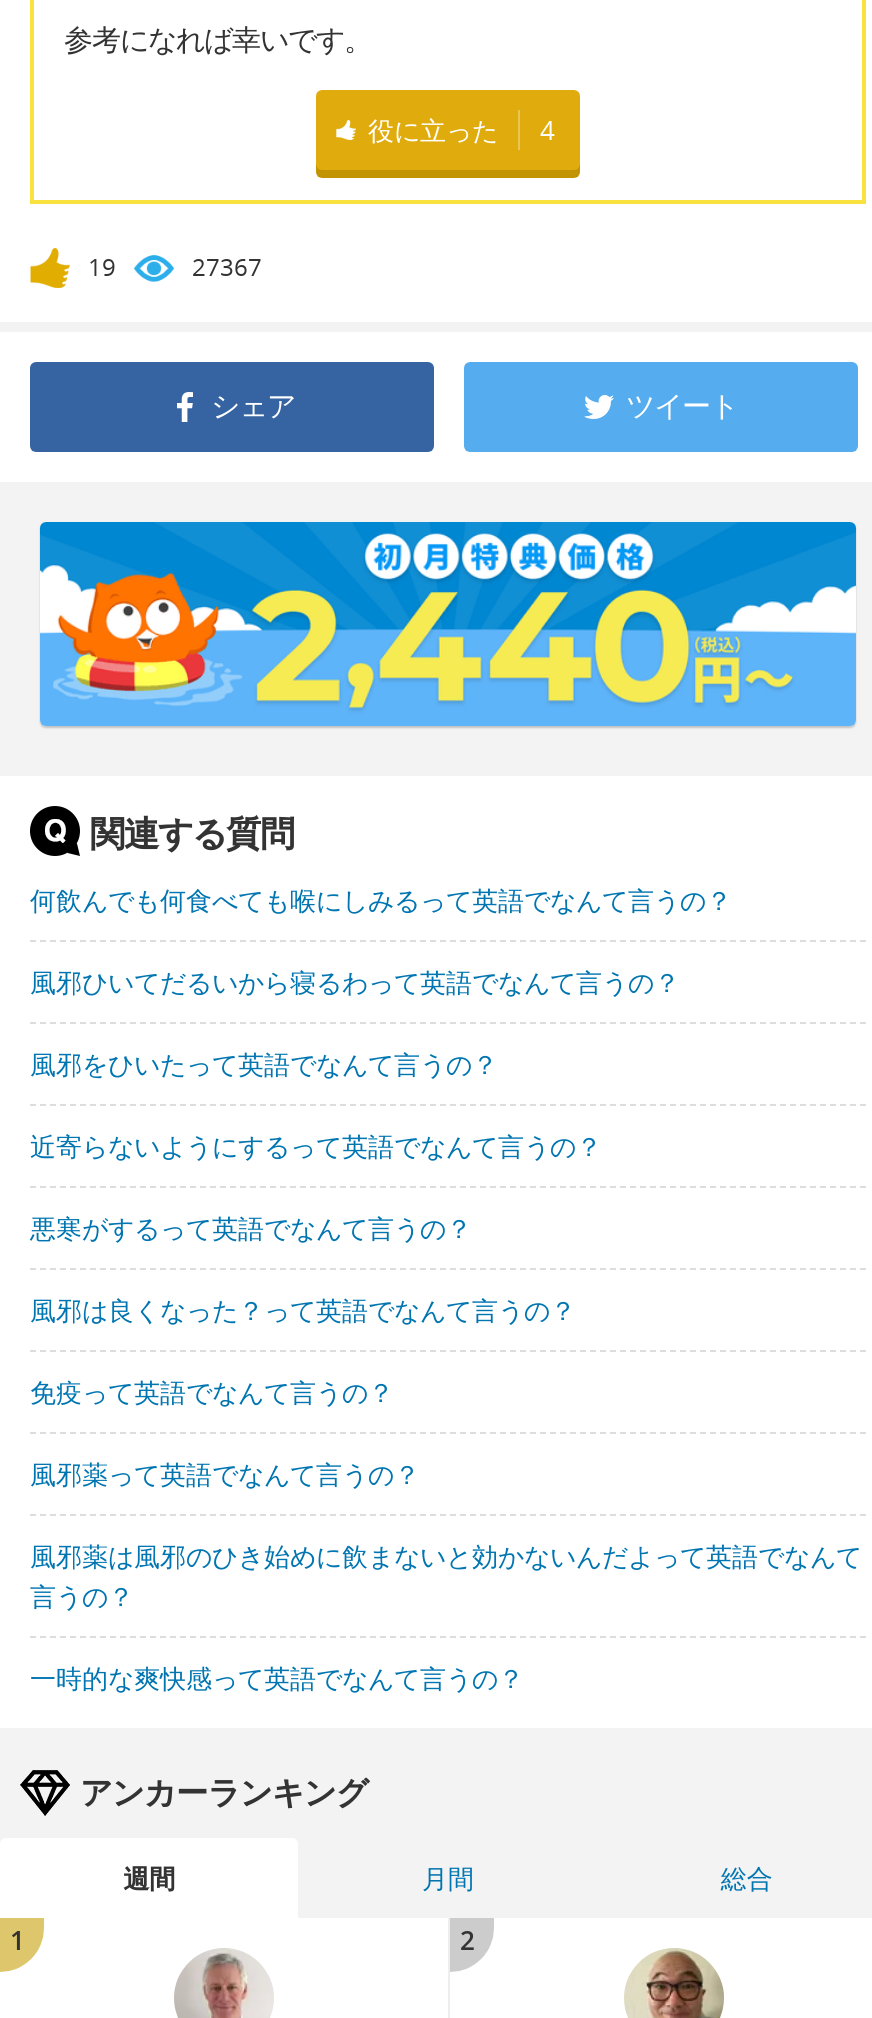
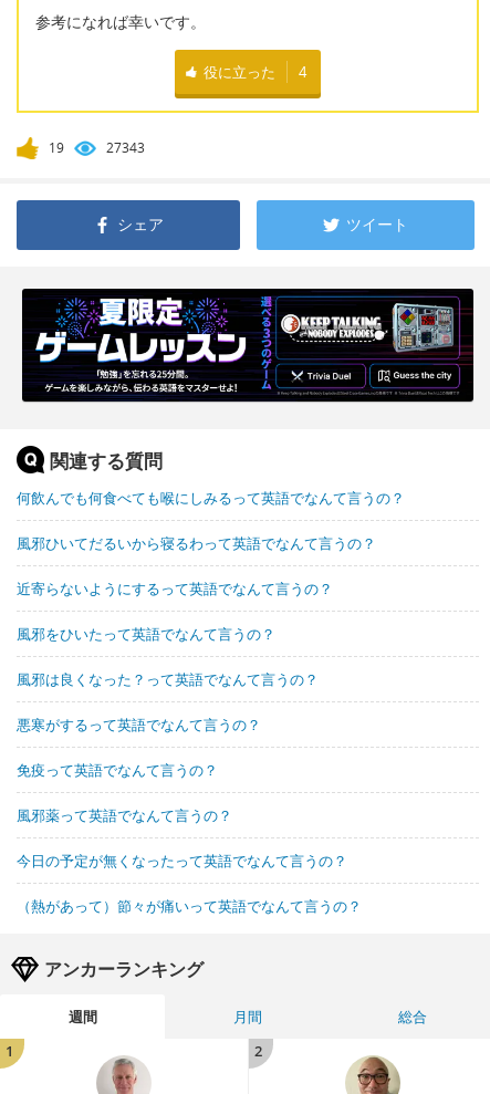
[192,250,262,284] 27367 -> [106,138,145,157] 27343
[38,520,858,728] [image] -> [21,288,475,403] [image]
moved [30,1046,498,1082] -> [17,624,275,644]: 風邪をひいたって英語でなんて言うの？
moved [30,1128,602,1164] -> [17,579,333,598]: 近寄らないようにするって英語でなんて言うの？
moved [30,1210,472,1246] -> [17,715,261,734]: 悪寒がするって英語でなんて言うの？
moved [30,1292,576,1328] -> [17,669,319,689]: 風邪は良くなった？って英語でなんて言うの？
[30,1538,862,1614] 風邪薬は風邪のひき始めに飲まないと効かないんだよって英語でなんて | 言うの？ -> [17,851,347,871] 今日の予定が無くなったって英語でなんて言うの？
[30,1660,524,1696] 一時的な爽快感って英語でなんて言うの？ -> [17,896,362,916] （熱があって）節々が痛いって英語でなんて言うの？

